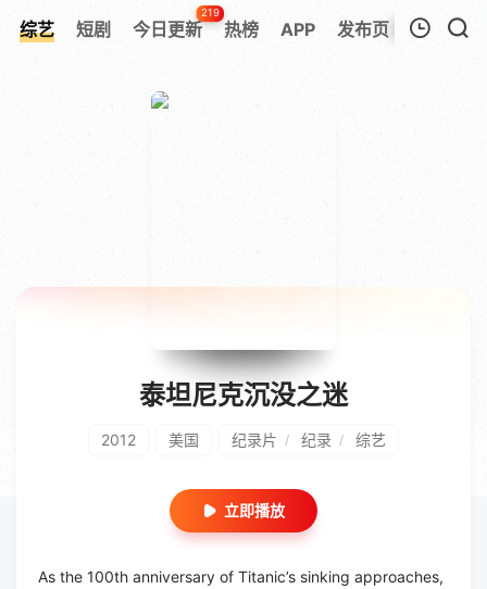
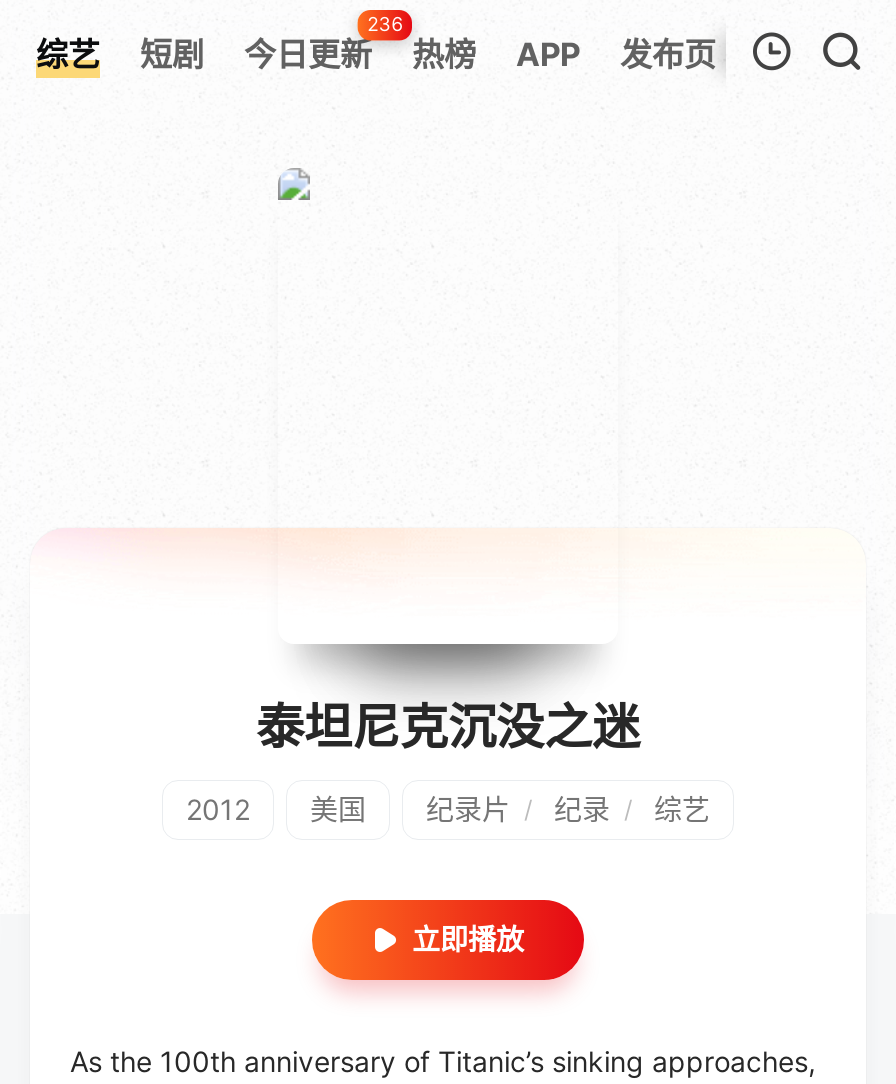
[201,6,219,19] 219 -> [367,12,402,36] 236

